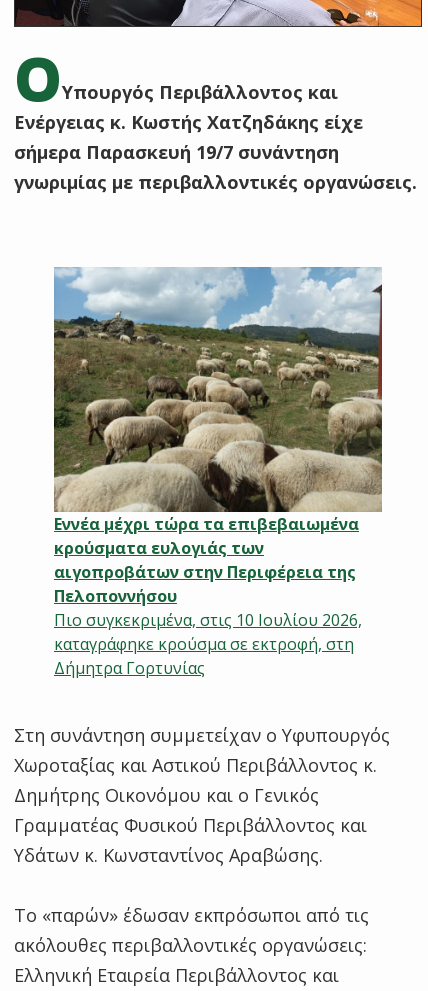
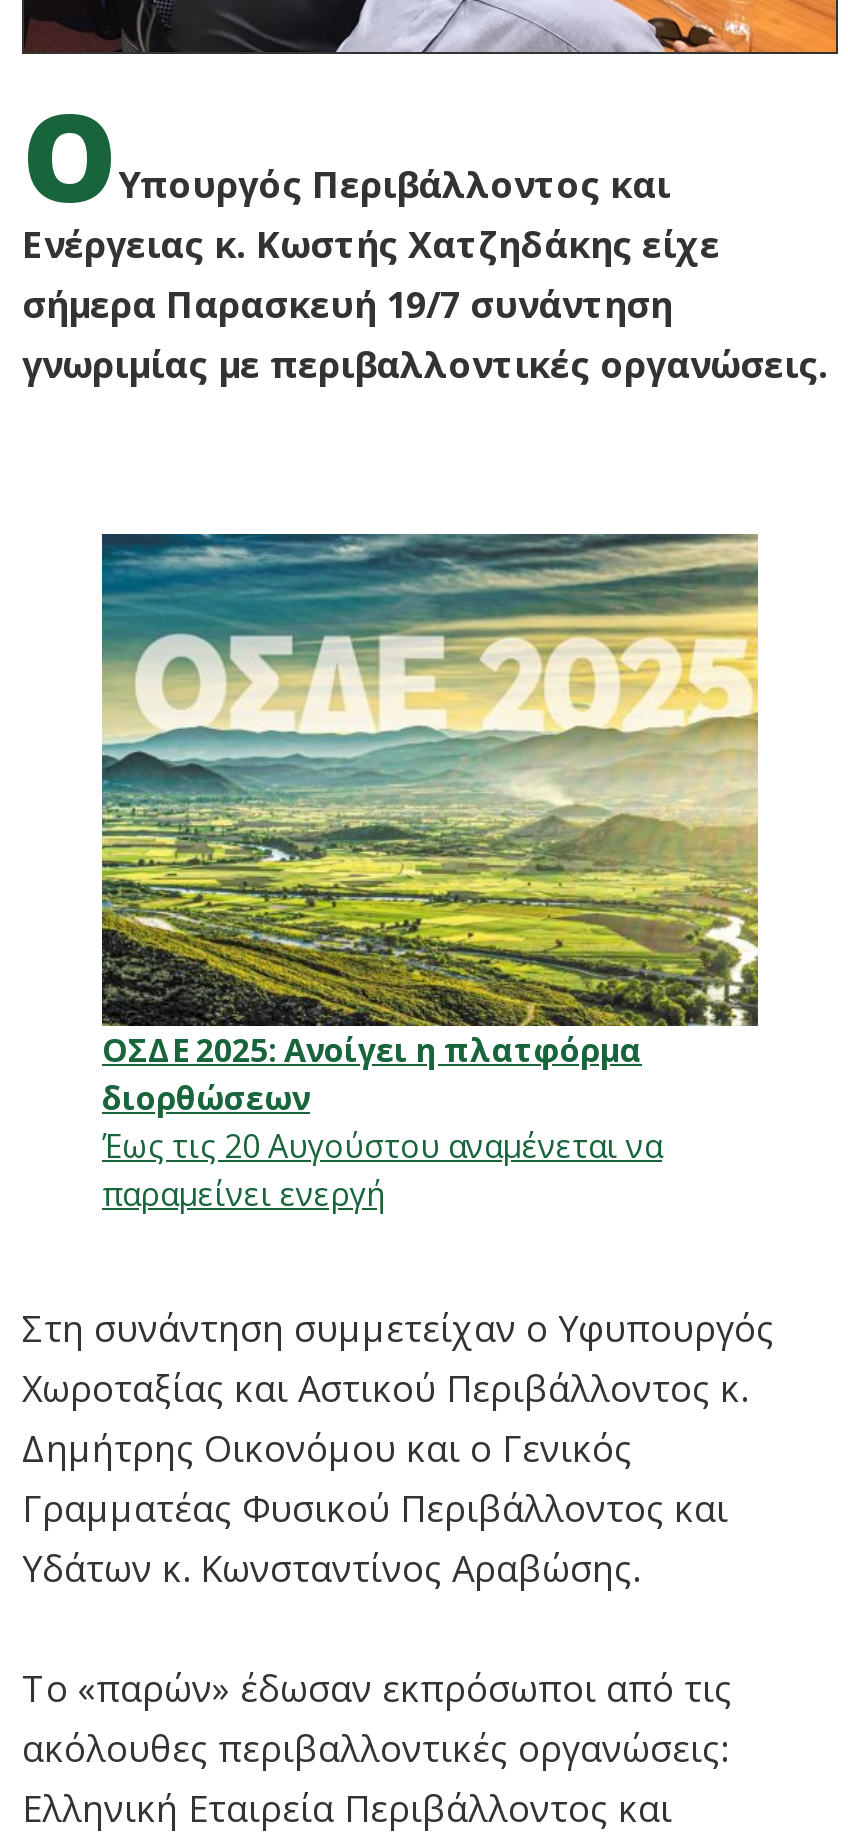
[53,266,383,679] [image] | Εννέα μέχρι τώρα τα επιβεβαιωμένα | κρούσματα ευλογιάς των | αιγοπροβάτων στην Περιφέρεια της | Πελοποννήσου | Πιο συγκεκριμένα, στις 10 Ιουλίου 2026, | καταγράφηκε κρούσμα σε εκτροφή, στη | Δήμητρα Γορτυνίας -> [100,532,760,1216] [image] | ΟΣΔΕ 2025: Ανοίγει η πλατφόρμα | διορθώσεων | Έως τις 20 Αυγούστου αναμένεται να | παραμείνει ενεργή

